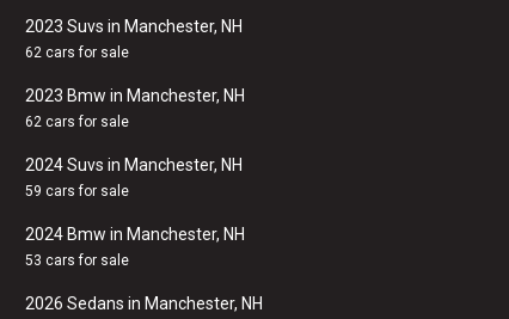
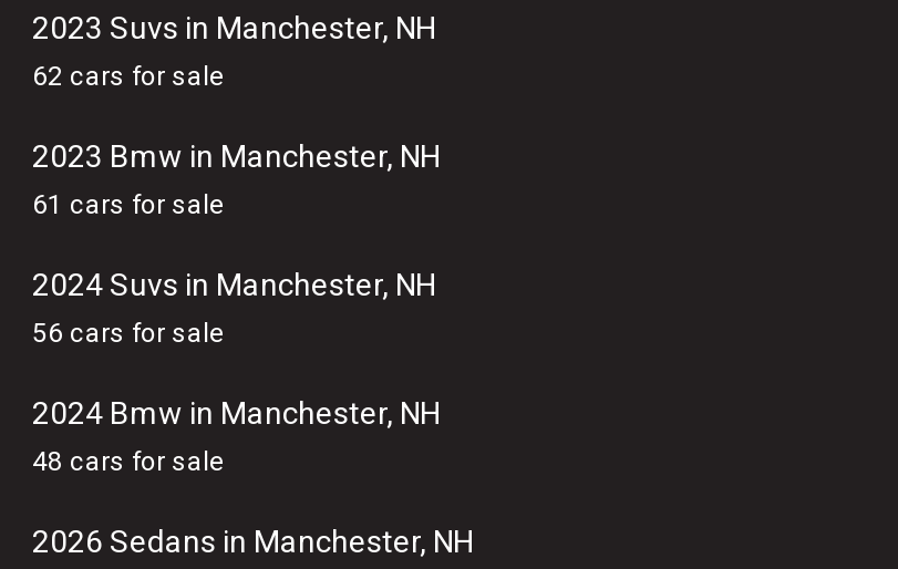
[25,114,129,130] 62 cars for sale -> [32,189,225,220] 61 cars for sale
[25,183,129,200] 59 cars for sale -> [32,318,225,349] 56 cars for sale
[25,252,129,269] 53 cars for sale -> [32,446,225,477] 48 cars for sale

